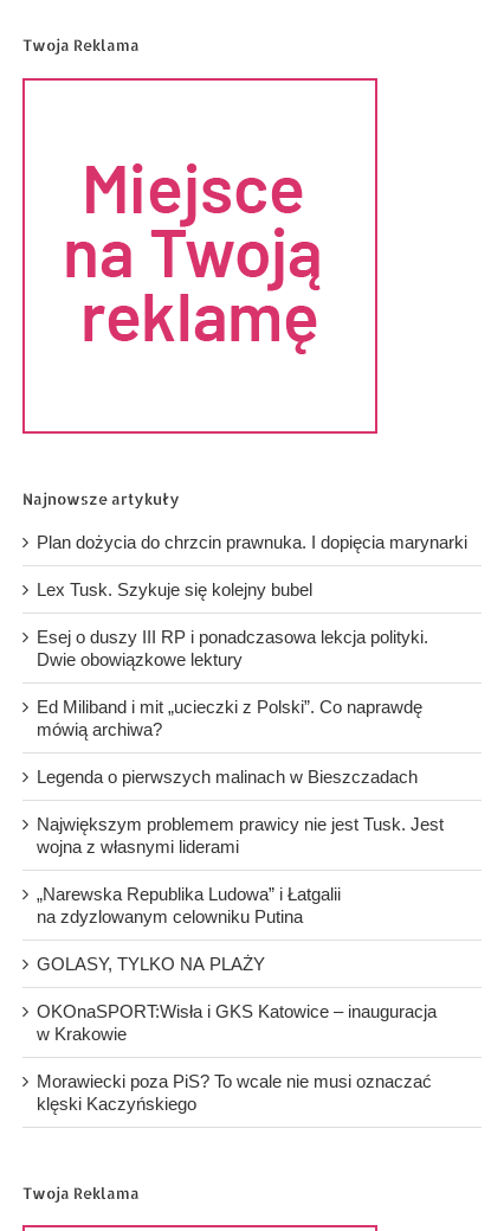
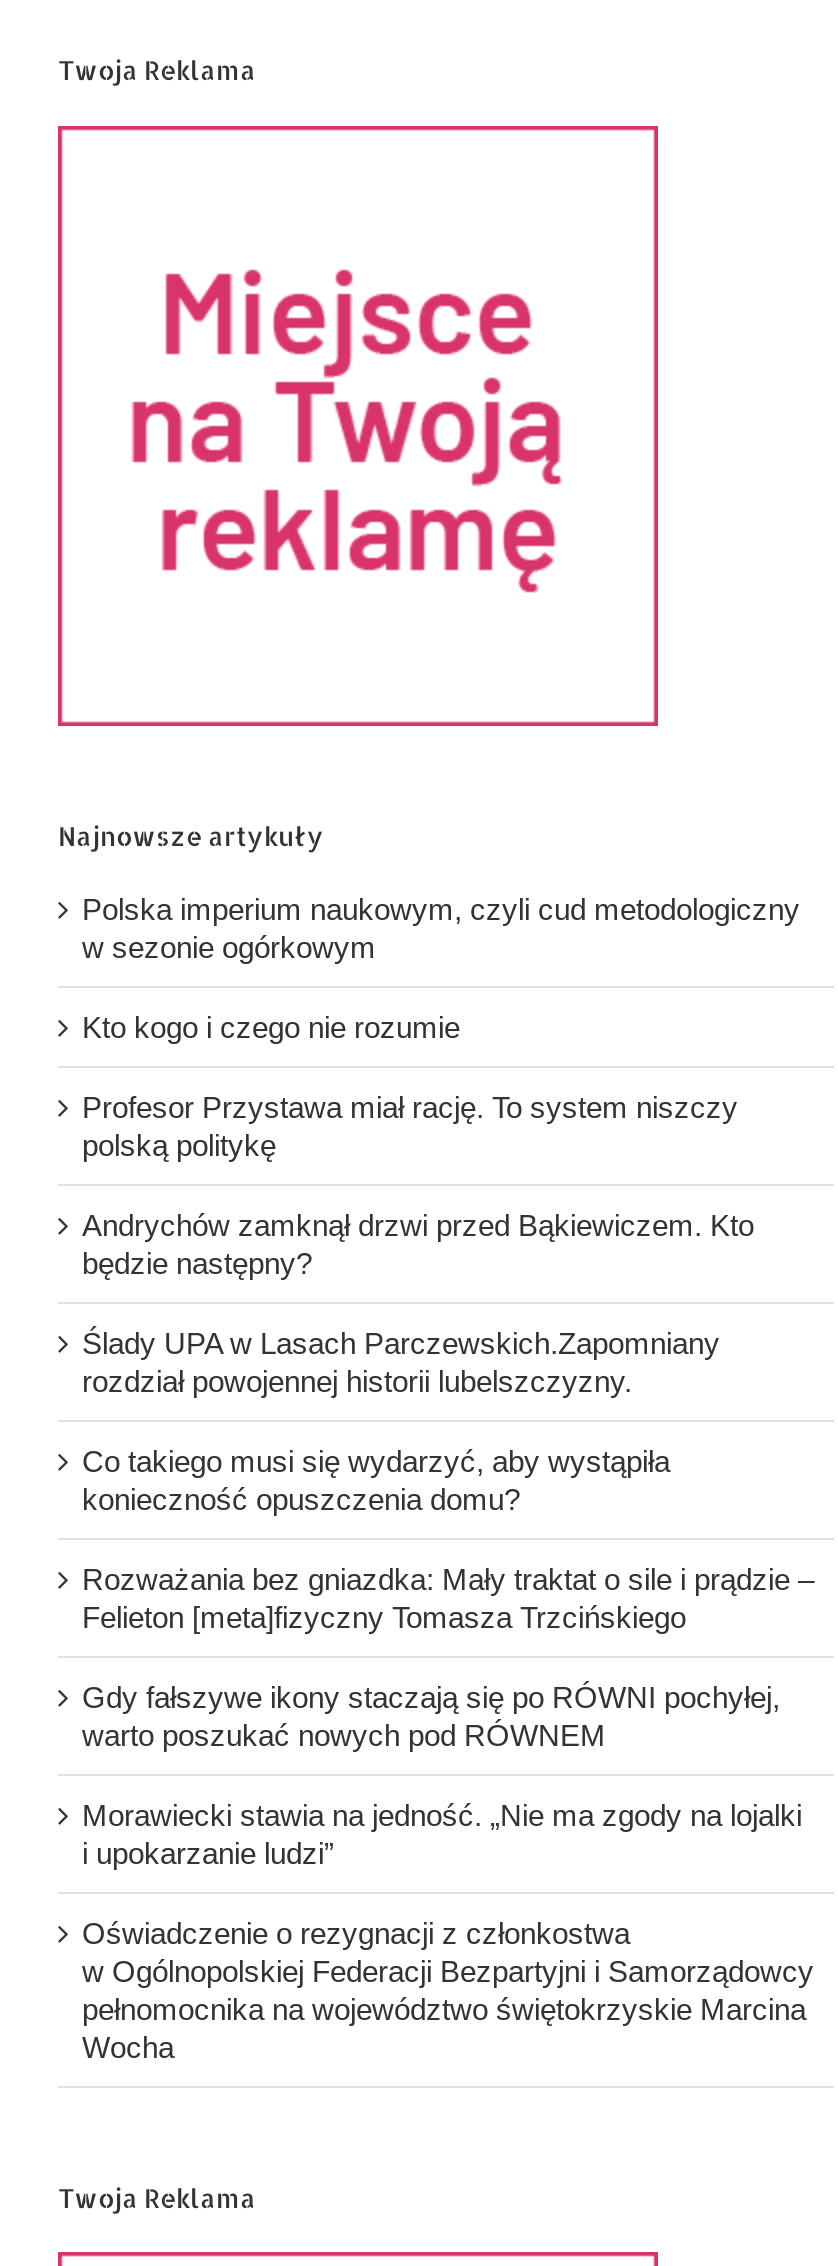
[37,532,467,552] Plan dożycia do chrzcin prawnuka. I dopięcia marynarki -> [82,892,800,964] Polska imperium naukowym, czyli cud metodologiczny | w sezonie ogórkowym
[37,579,312,599] Lex Tusk. Szykuje się kolejny bubel -> [82,1010,460,1044] Kto kogo i czego nie rozumie
[37,627,428,669] Esej o duszy III RP i ponadczasowa lekcja polityki. | Dwie obowiązkowe lektury -> [82,1090,738,1162] Profesor Przystawa miał rację. To system niszczy | polską politykę
[37,697,422,739] Ed Miliband i mit „ucieczki z Polski”. Co naprawdę | mówią archiwa? -> [82,1208,754,1280] Andrychów zamknął drzwi przed Bąkiewiczem. Kto | będzie następny?
[37,766,418,787] Legenda o pierwszych malinach w Bieszczadach -> [82,1326,720,1398] Ślady UPA w Lasach Parczewskich.Zapomniany | rozdział powojennej historii lubelszczyzny.
[37,814,444,856] Największym problemem prawicy nie jest Tusk. Jest | wojna z własnymi liderami -> [82,1444,670,1516] Co takiego musi się wydarzyć, aby wystąpiła | konieczność opuszczenia domu?
[37,884,341,926] „Narewska Republika Ludowa” i Łatgalii | na zdyzlowanym celowniku Putina -> [82,1562,814,1634] Rozważania bez gniazdka: Mały traktat o sile i prądzie – | Felieton [meta]fizyczny Tomasza Trzcińskiego
[37,954,265,974] GOLASY, TYLKO NA PLAŻY -> [82,1680,780,1752] Gdy fałszywe ikony staczają się po RÓWNI pochyłej, | warto poszukać nowych pod RÓWNEM
[37,1001,437,1044] OKOnaSPORT:Wisła i GKS Katowice – inauguracja | w Krakowie -> [82,1798,802,1870] Morawiecki stawia na jedność. „Nie ma zgody na lojalki | i upokarzanie ludzi”
[37,1071,432,1114] Morawiecki poza PiS? To wcale nie musi oznaczać | klęski Kaczyńskiego -> [82,1916,814,2064] Oświadczenie o rezygnacji z członkostwa | w Ogólnopolskiej Federacji Bezpartyjni i Samorządowcy | pełnomocnika na województwo świętokrzyskie Marcina | Wocha

